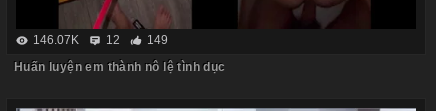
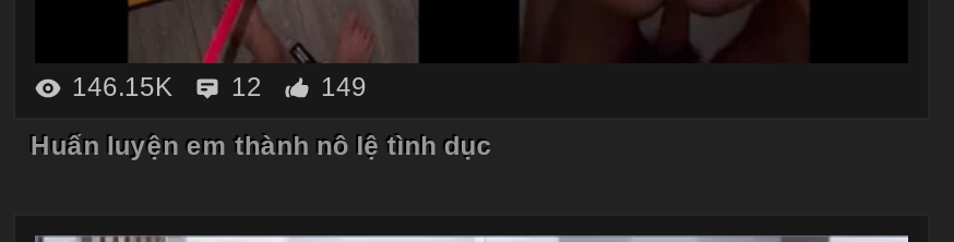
[33,33,168,47] 146.07K 12 149 -> [72,73,367,103] 146.15K 12 149

